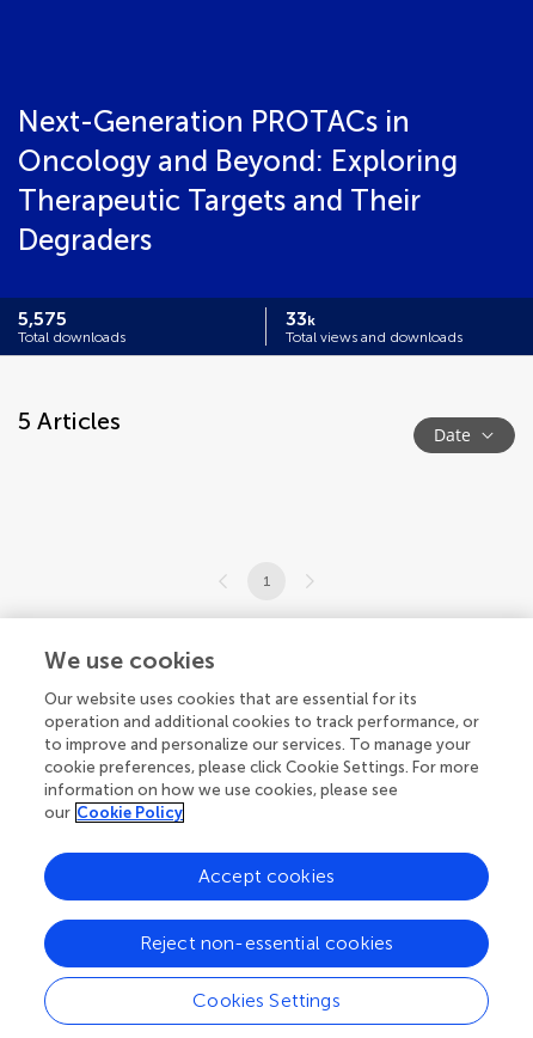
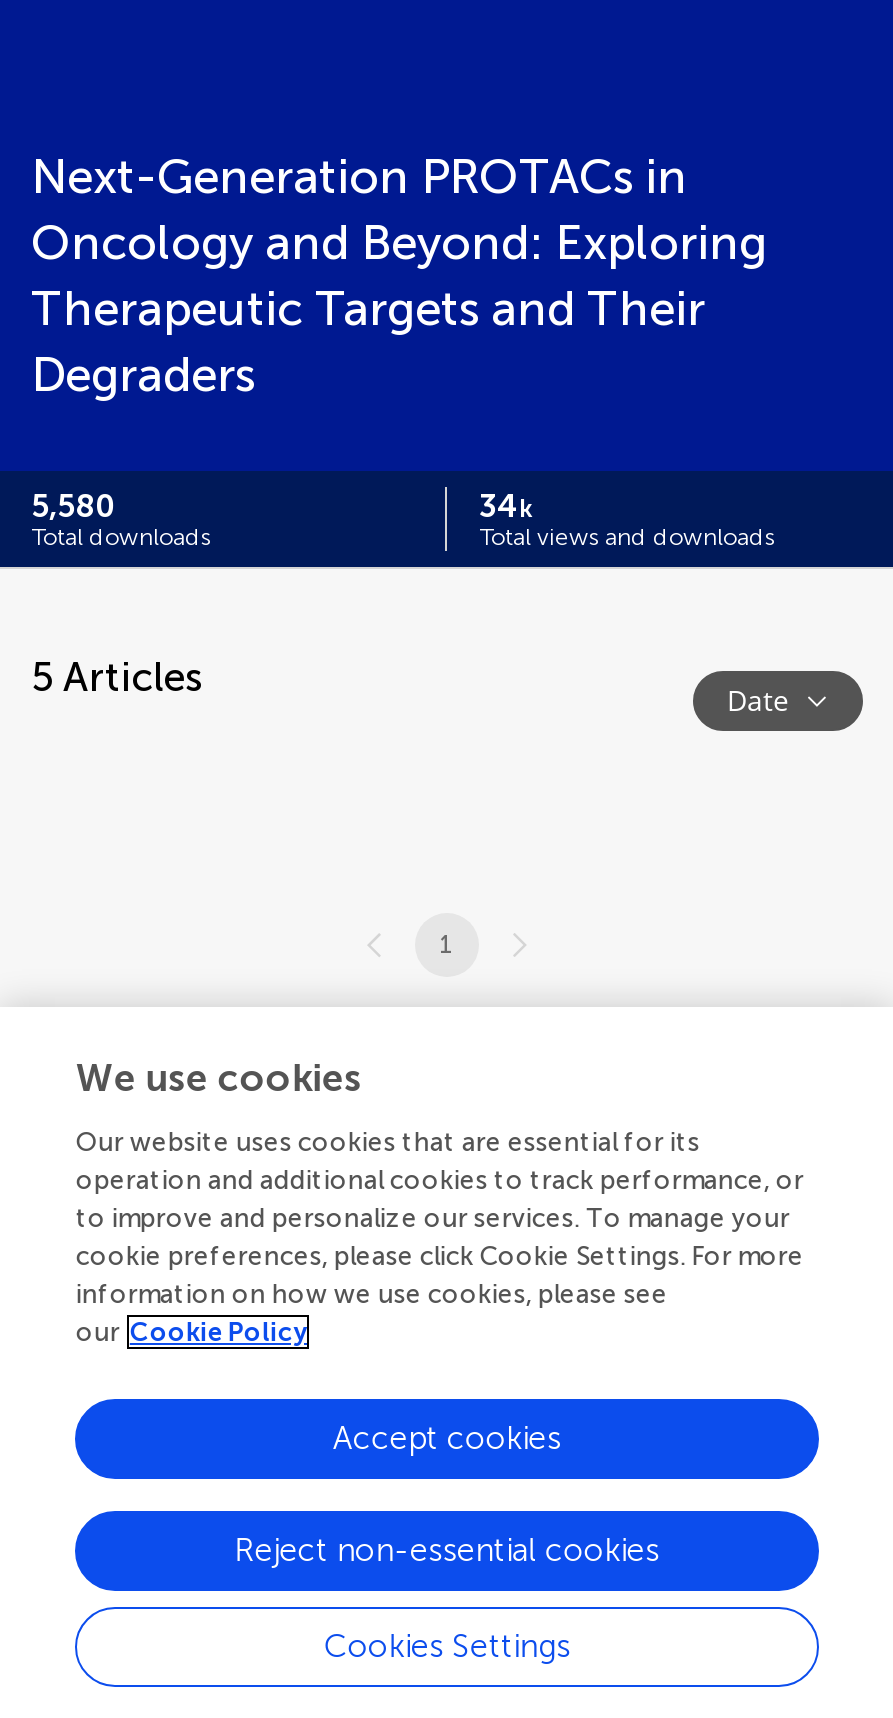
[18,307,67,330] 5,575 -> [31,487,115,525] 5,580
[286,307,315,330] 33k -> [479,487,533,525] 34k

